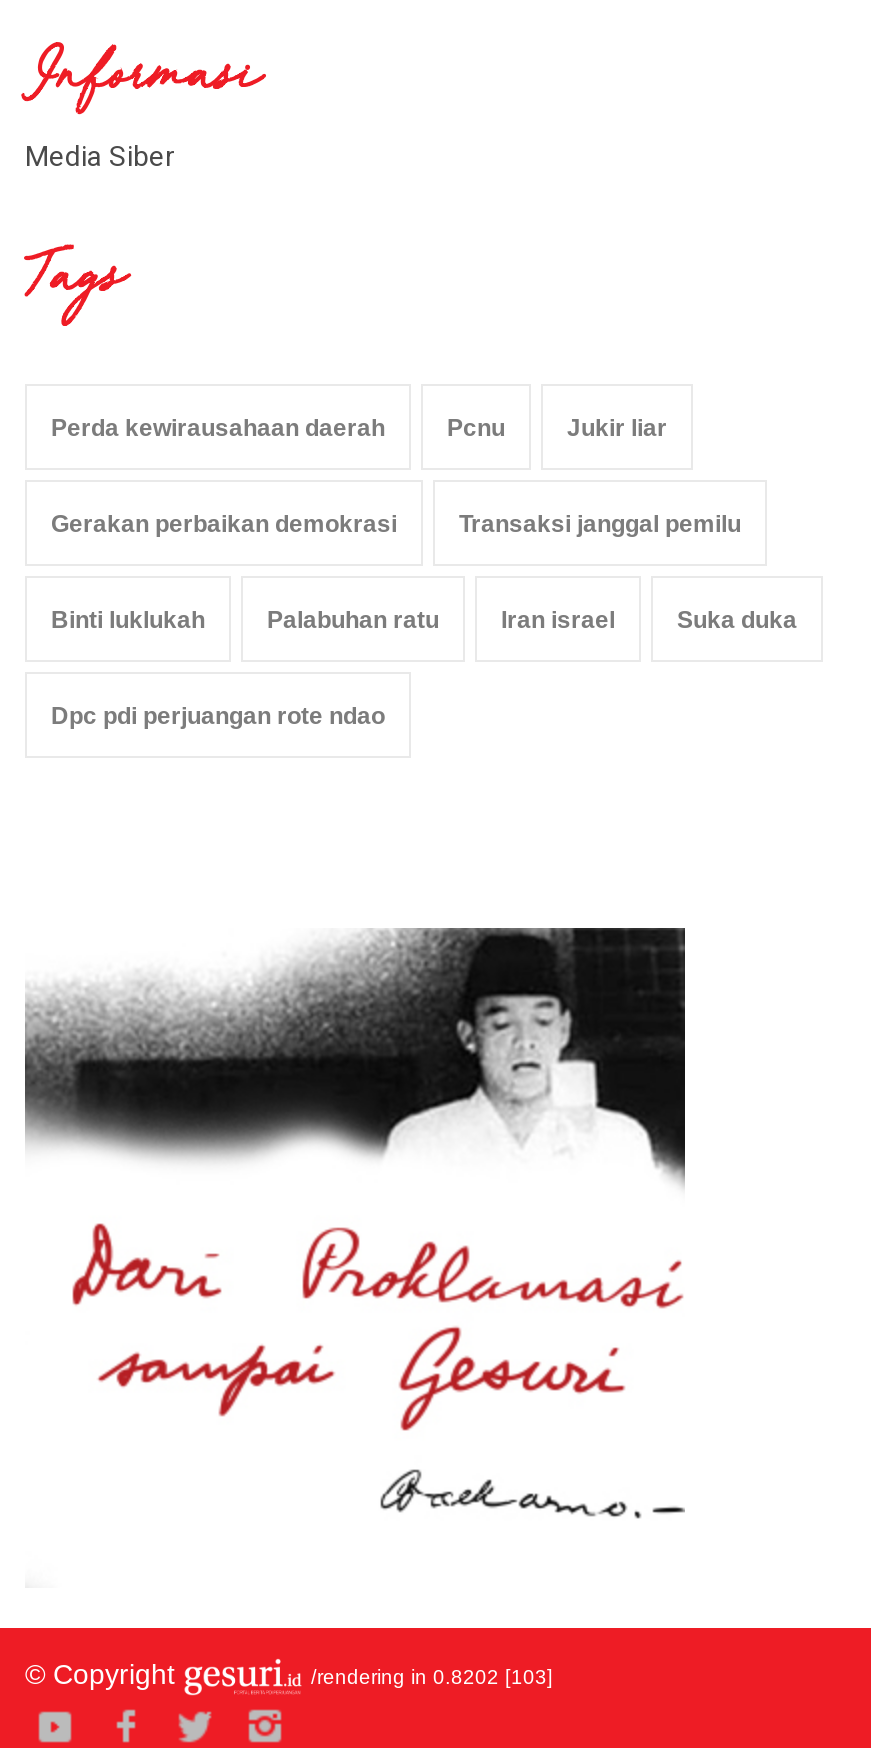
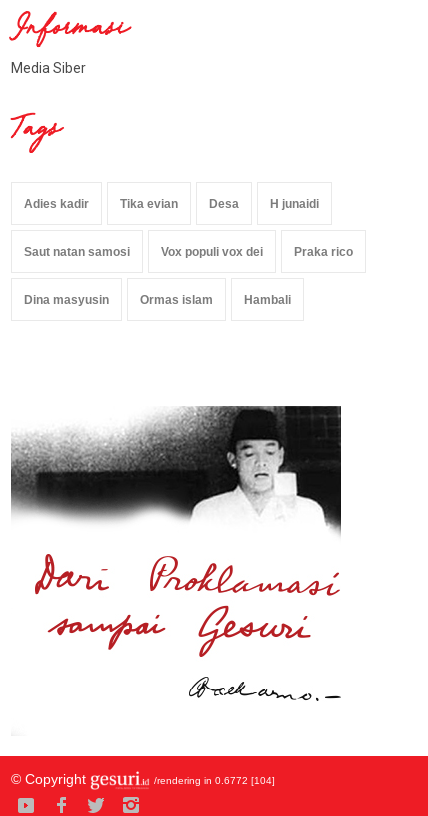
[51,414,797,730] Perda kewirausahaan daerah | Pcnu | Jukir liar | Gerakan perbaikan demokrasi | Transaksi janggal pemilu | Binti luklukah | Palabuhan ratu | Iran israel | Suka duka | Dpc pdi perjuangan rote ndao -> [24,197,353,307] Adies kadir | Tika evian | Desa | H junaidi | Saut natan samosi | Vox populi vox dei | Praka rico | Dina masyusin | Ormas islam | Hambali
[311,1666,553,1688] /rendering in 0.8202 [103] -> [154,775,275,786] /rendering in 0.6772 [104]

